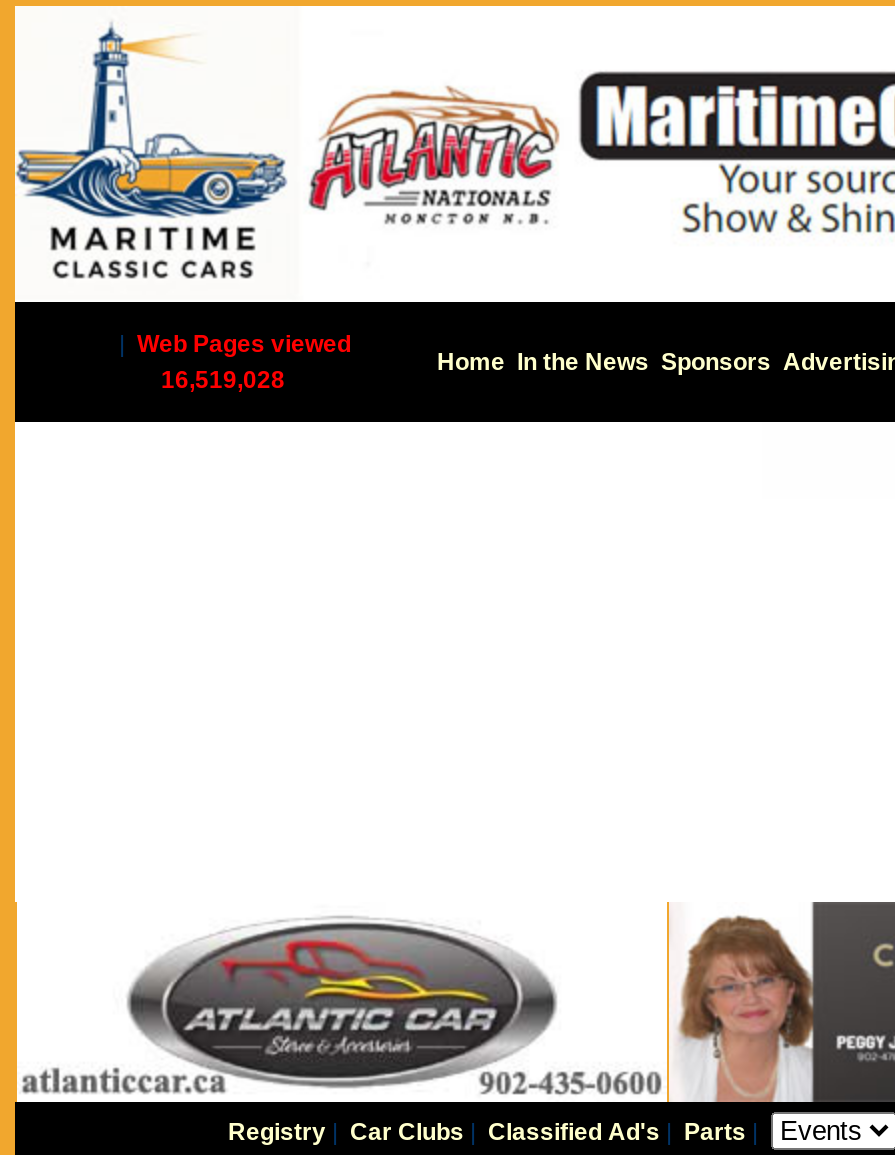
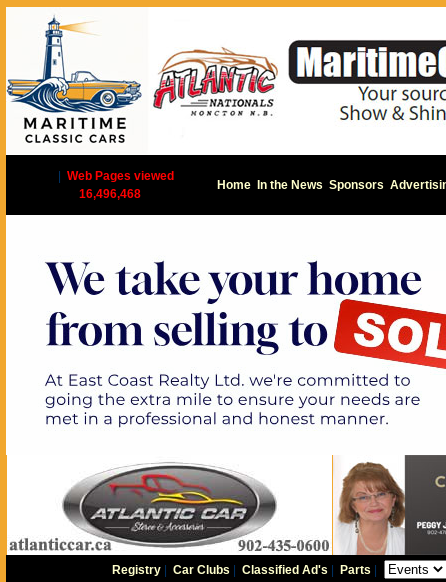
none -> [44,260,443,428] [image]
[161,366,285,394] 16,519,028 -> [79,187,141,201] 16,496,468

